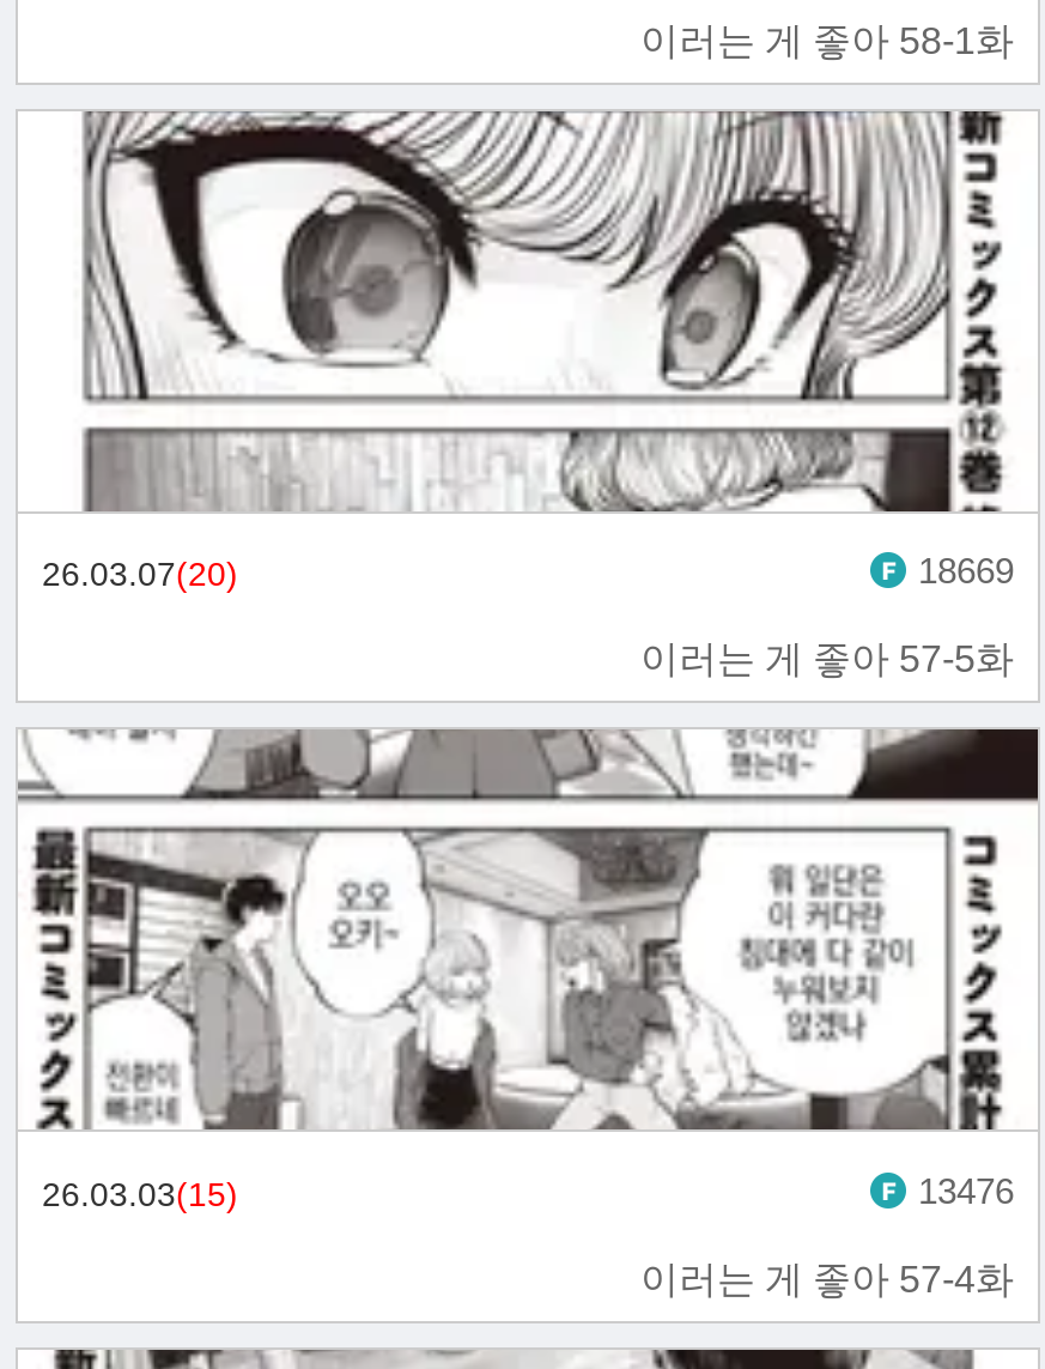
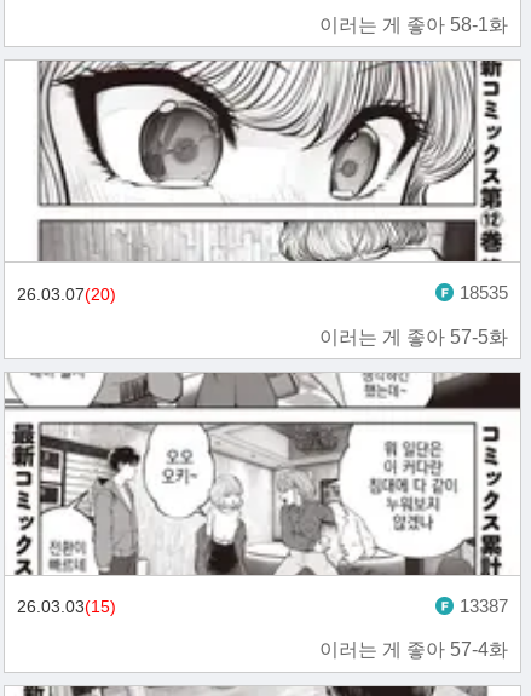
[918,550,1014,591] 18669 -> [460,282,508,303] 18535
[918,1169,1014,1210] 13476 -> [460,595,508,616] 13387

